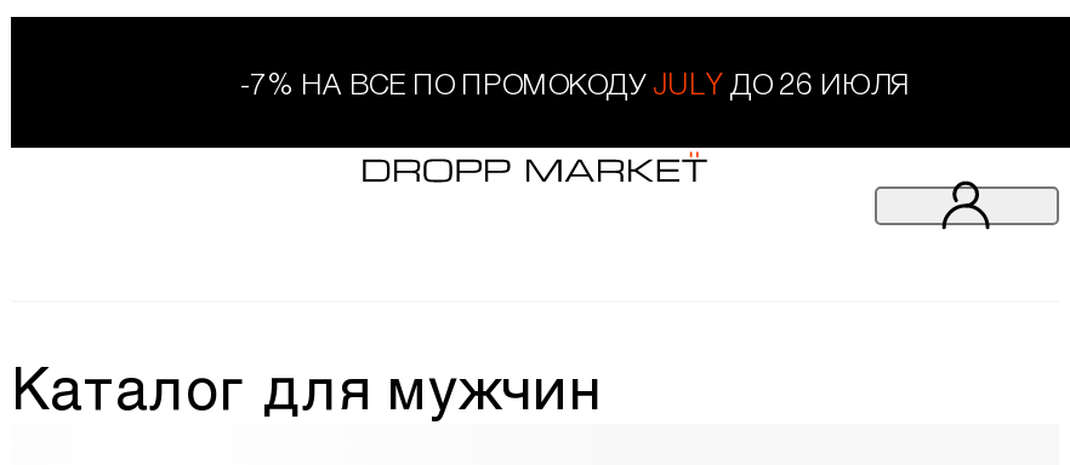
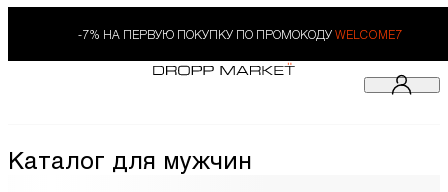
[240,65,907,99] -7% НА ВСЕ ПО ПРОМОКОДУ JULY ДО 26 ИЮЛЯ -> [78,27,402,41] -7% НА ПЕРВУЮ ПОКУПКУ ПО ПРОМОКОДУ WELCOME7

